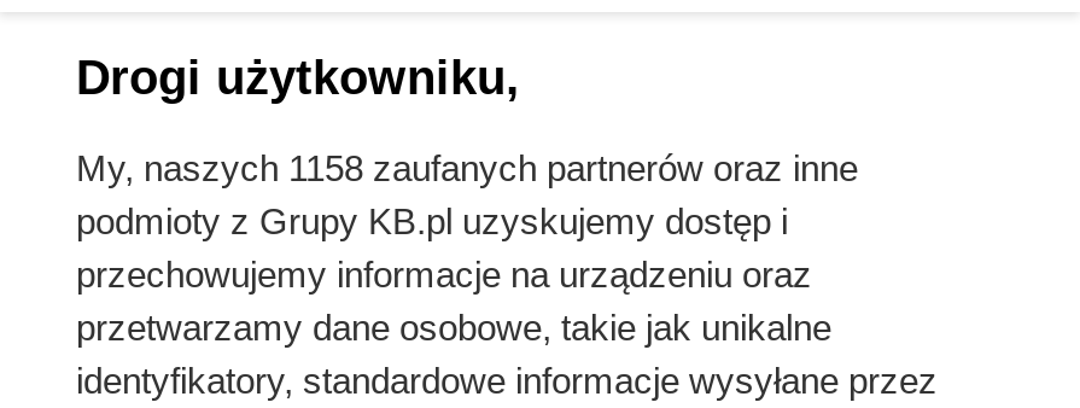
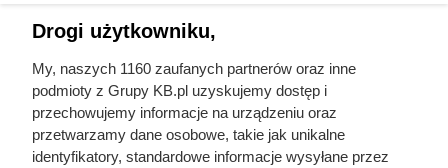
[76,147,858,188] My, naszych 1158 zaufanych partnerów oraz inne -> [32,60,356,77] My, naszych 1160 zaufanych partnerów oraz inne

